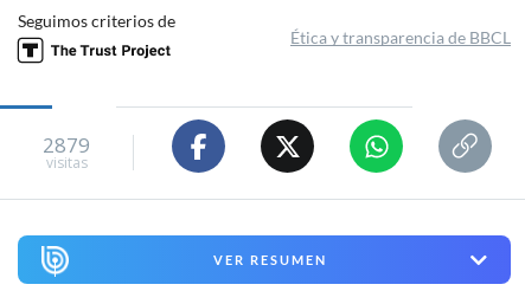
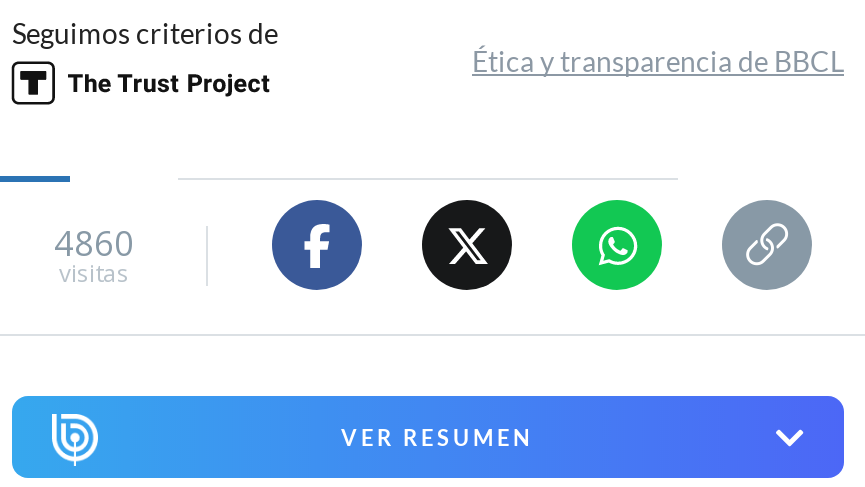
[43,131,90,158] 2879 -> [54,220,134,266] 4860

